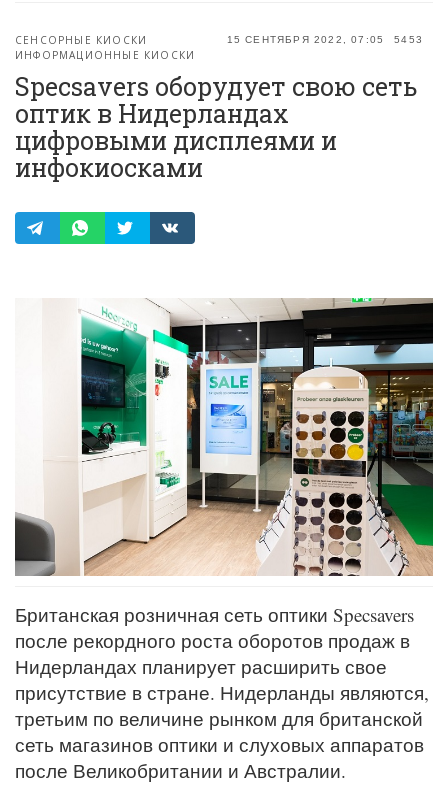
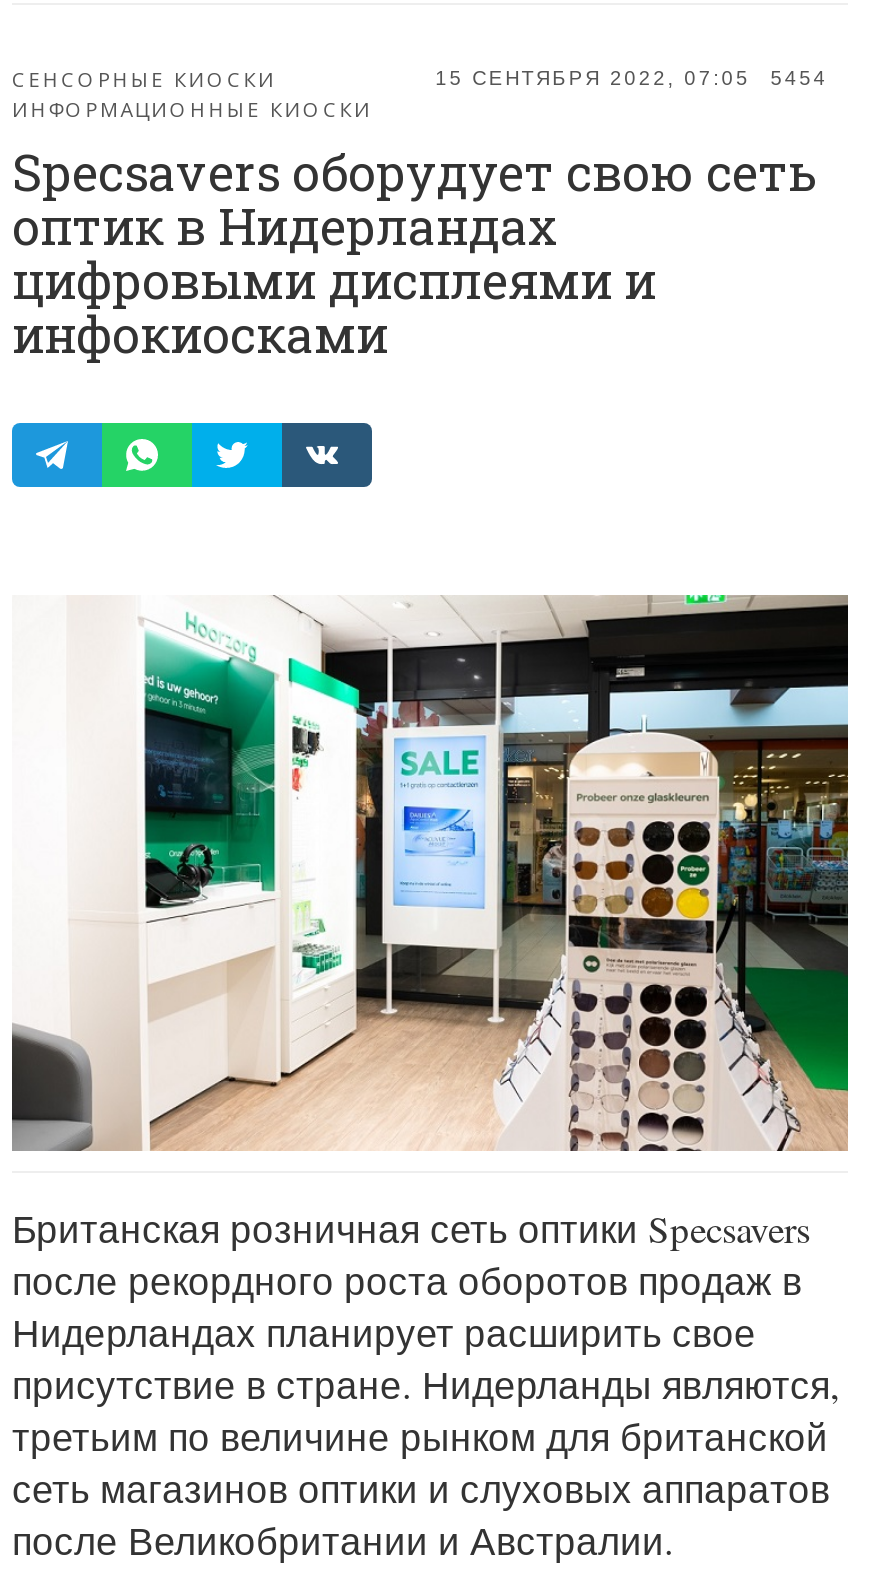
[227,34,423,45] 15 СЕНТЯБРЯ 2022, 07:05 5453 -> [435,67,828,89] 15 СЕНТЯБРЯ 2022, 07:05 5454

